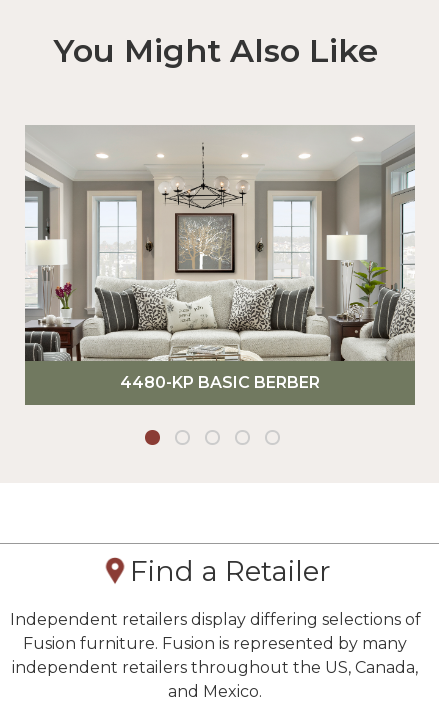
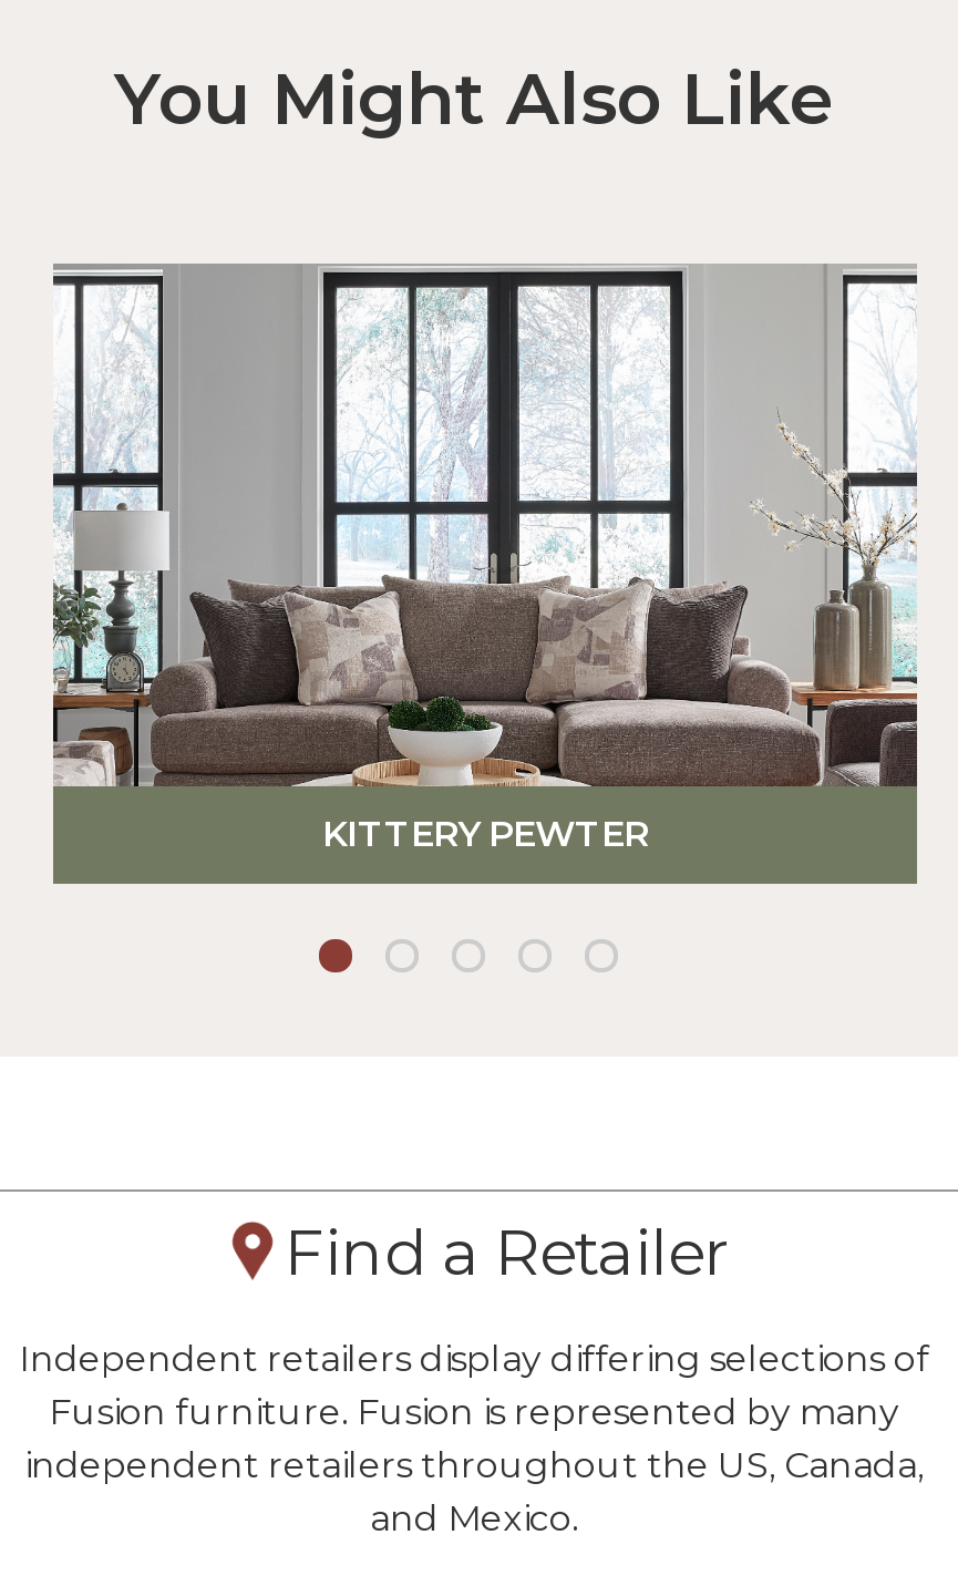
[24,127,416,392] [image] | 4480-KP BASIC BERBER -> [51,266,919,855] [image] | KITTERY PEWTER

